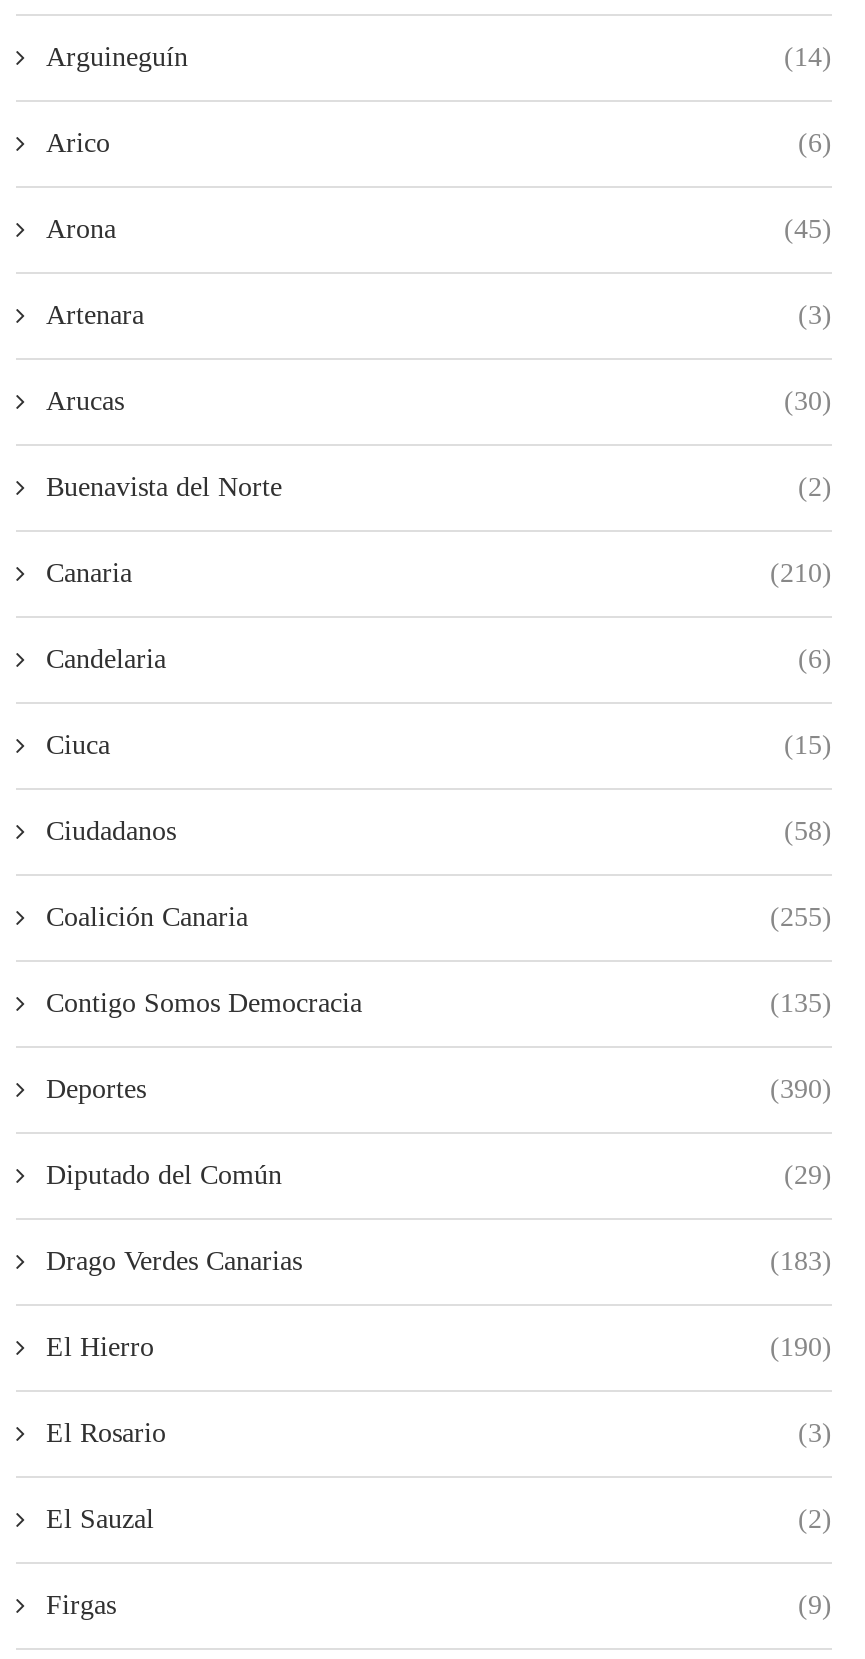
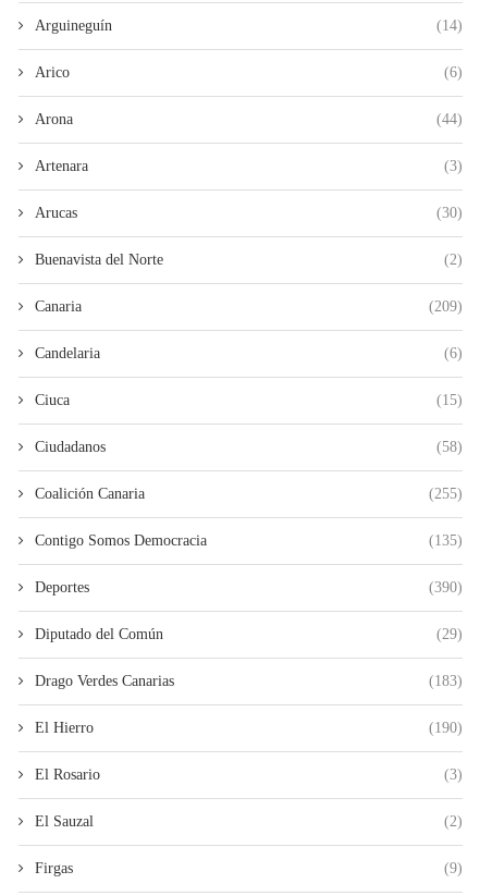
[784,215,832,245] (45) -> [436,111,463,128] (44)
[770,559,832,589] (210) -> [429,299,463,315] (209)

